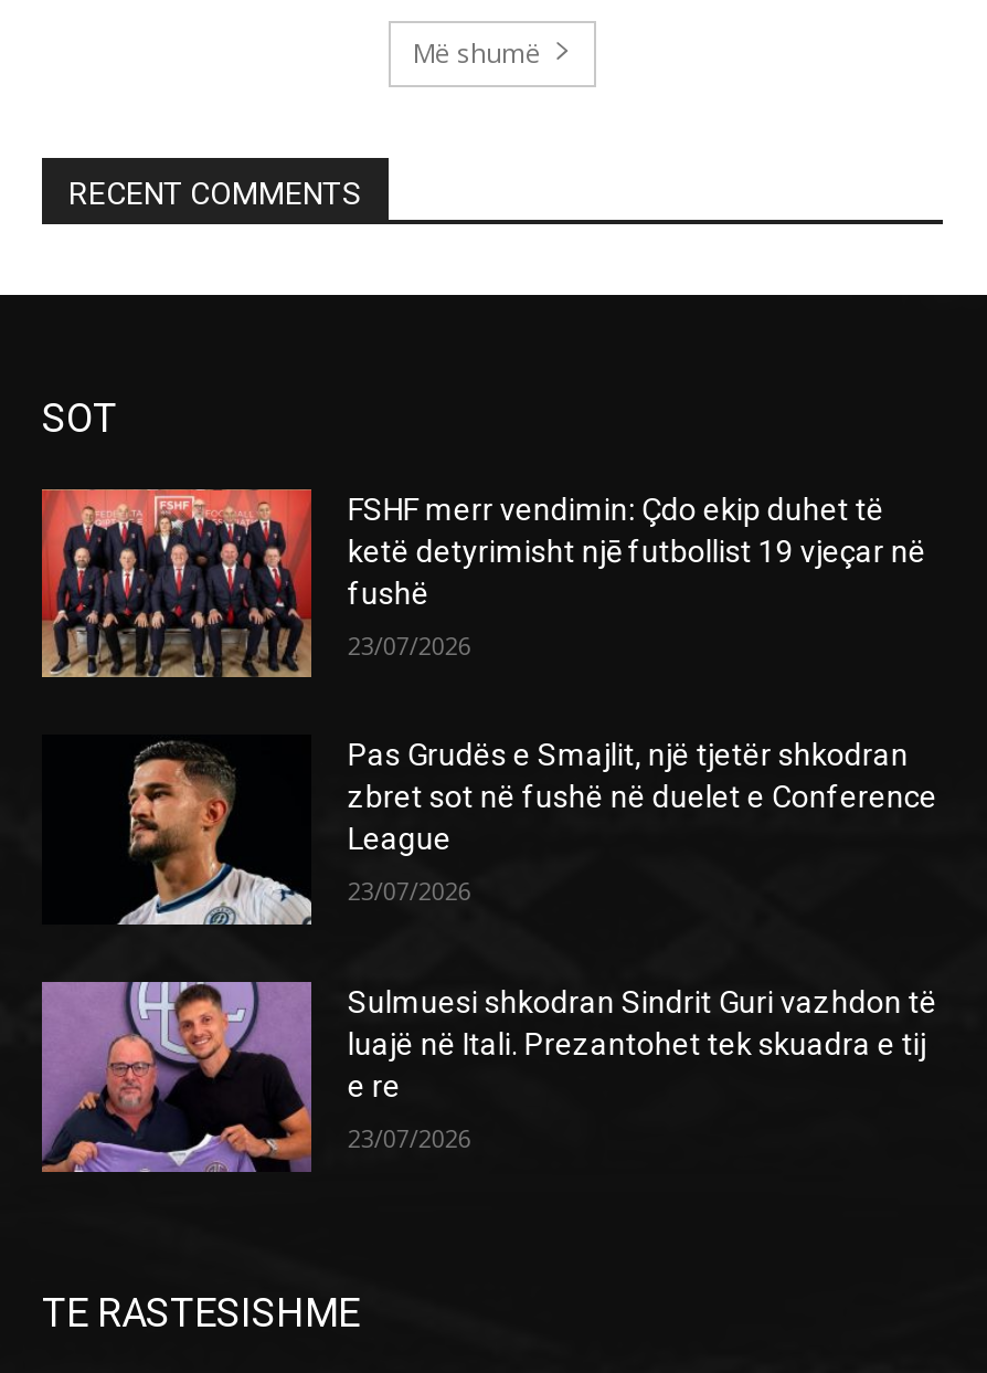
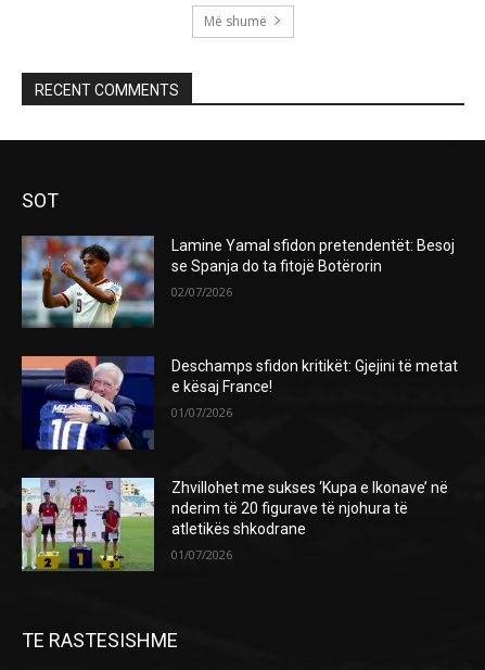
[40,487,926,679] [image] | FSHF merr vendimin: Çdo ekip duhet të | ketë detyrimisht njē futbollist 19 vjeçar në | fushë -> [21,235,455,328] [image] | Lamine Yamal sfidon pretendentët: Besoj | se Spanja do ta fitojë Botërorin
[348,627,471,661] 23/07/2026 -> [172,283,233,299] 02/07/2026
[42,735,937,927] [image] | Pas Grudës e Smajlit, një tjetër shkodran | zbret sot në fushë në duelet e Conference | League -> [21,355,458,451] [image] | Deschamps sfidon kritikët: Gjejini të metat | e kësaj France!
[348,874,471,907] 23/07/2026 -> [172,404,233,420] 01/07/2026
[40,980,937,1174] [image] | Sulmuesi shkodran Sindrit Guri vazhdon të | luajë në Itali. Prezantohet tek skuadra e tij | e re -> [21,477,449,572] [image] | Zhvillohet me sukses ‘Kupa e Ikonave’ në | nderim të 20 figurave të njohura të | atletikës shkodrane
[348,1121,471,1154] 23/07/2026 -> [172,546,233,562] 01/07/2026

